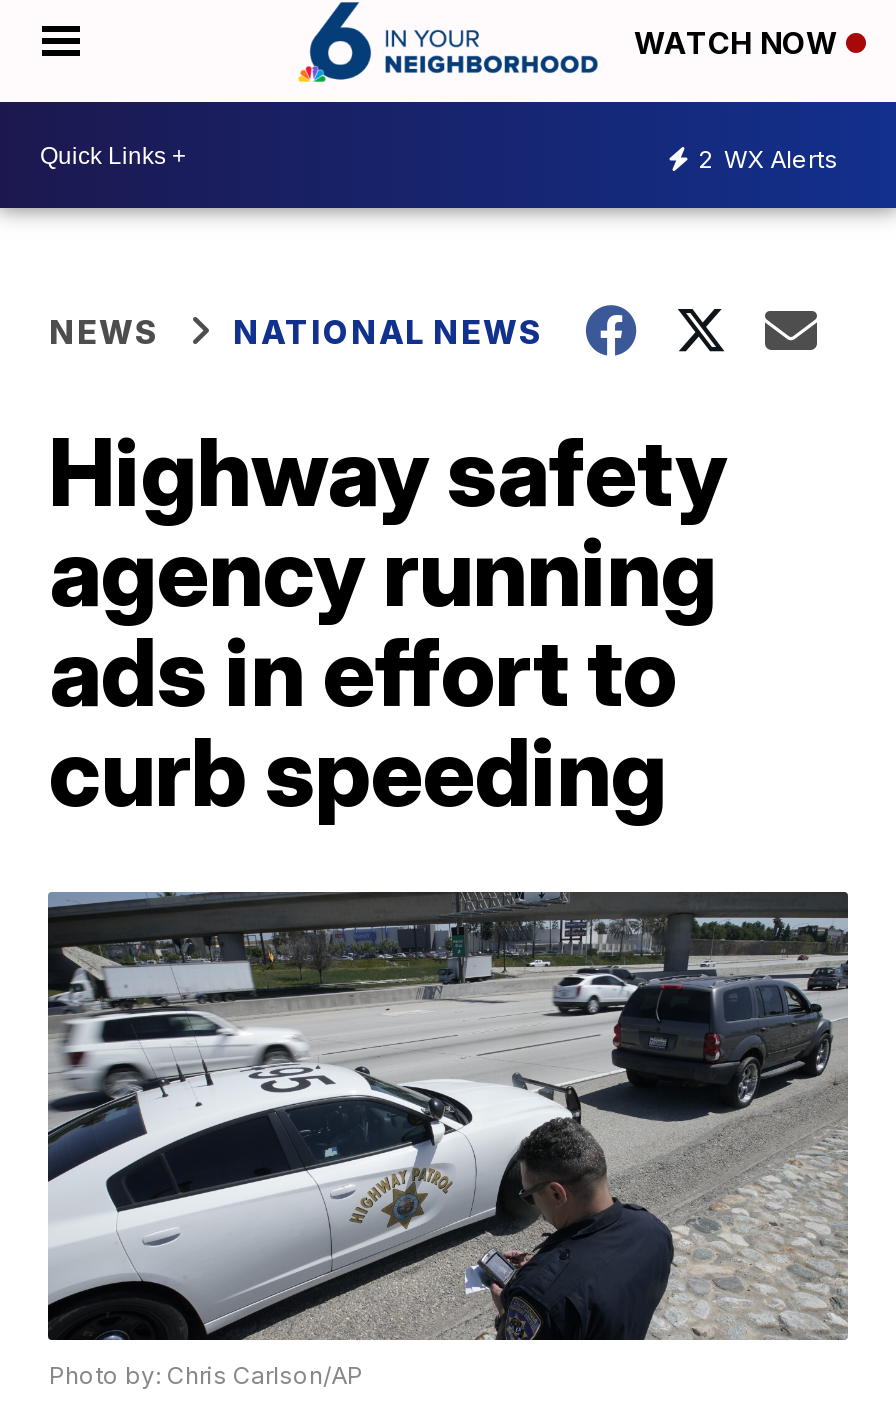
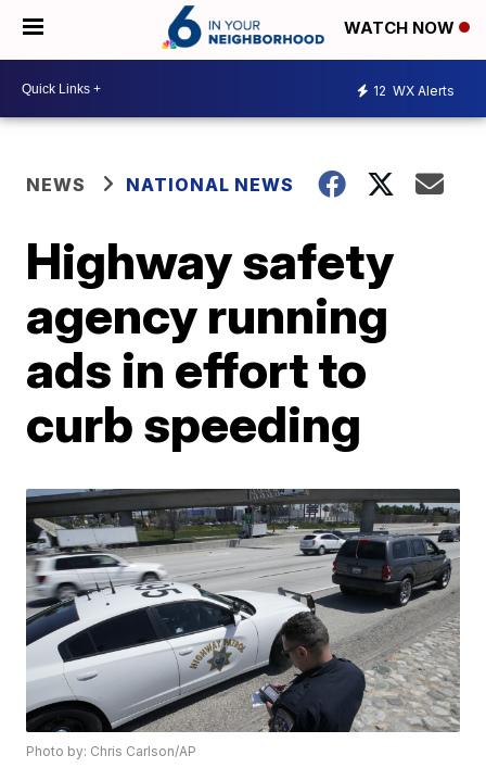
[698,143,838,173] 2 WX Alerts -> [373,82,455,98] 12 WX Alerts

